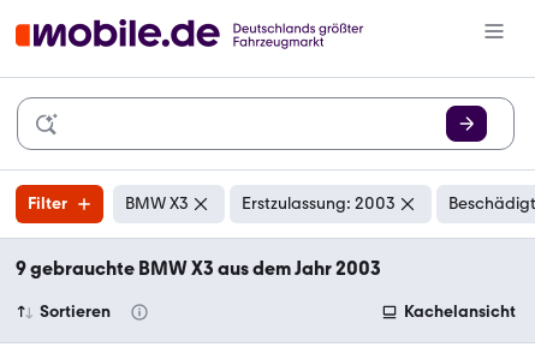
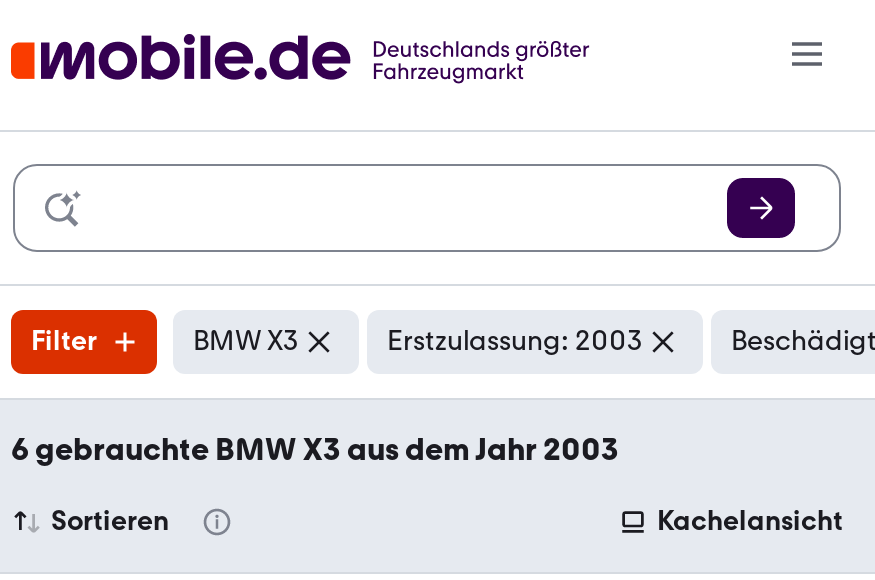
[16,257,381,280] 9 gebrauchte BMW X3 aus dem Jahr 2003 -> [11,430,619,468] 6 gebrauchte BMW X3 aus dem Jahr 2003

